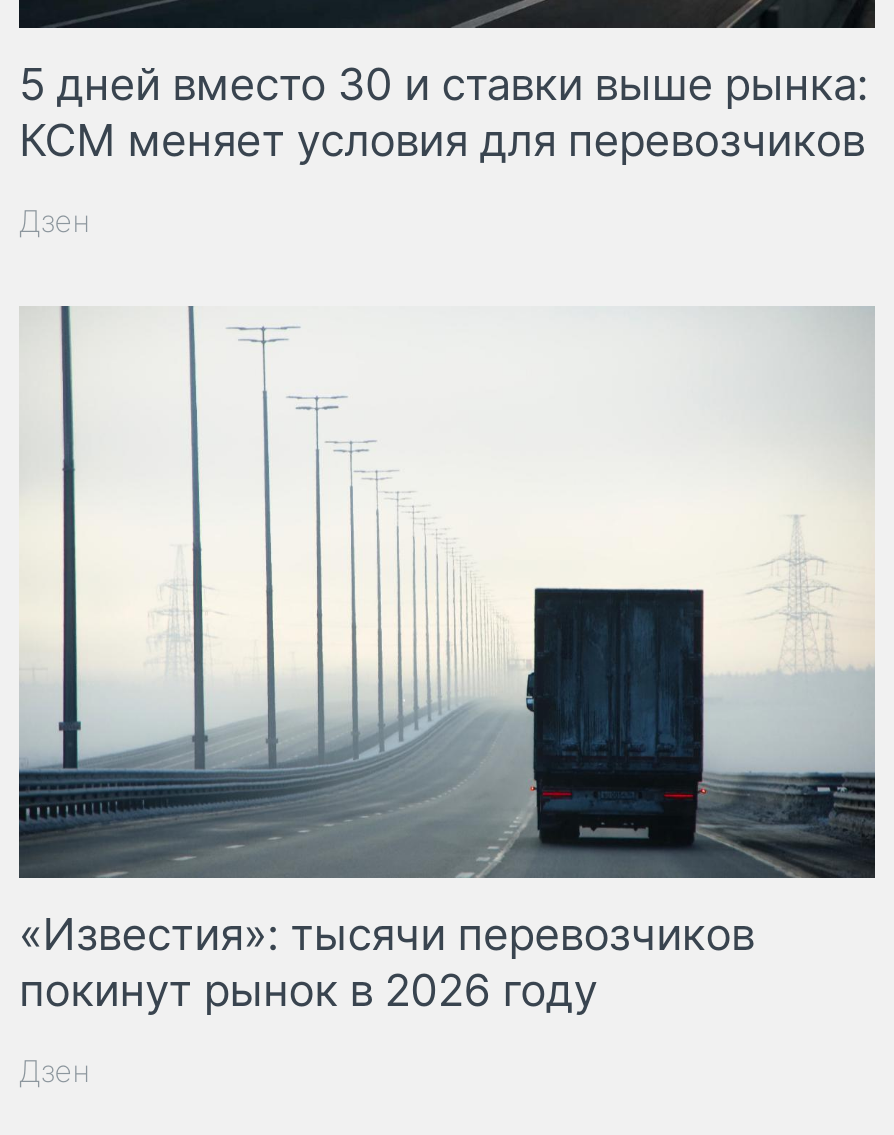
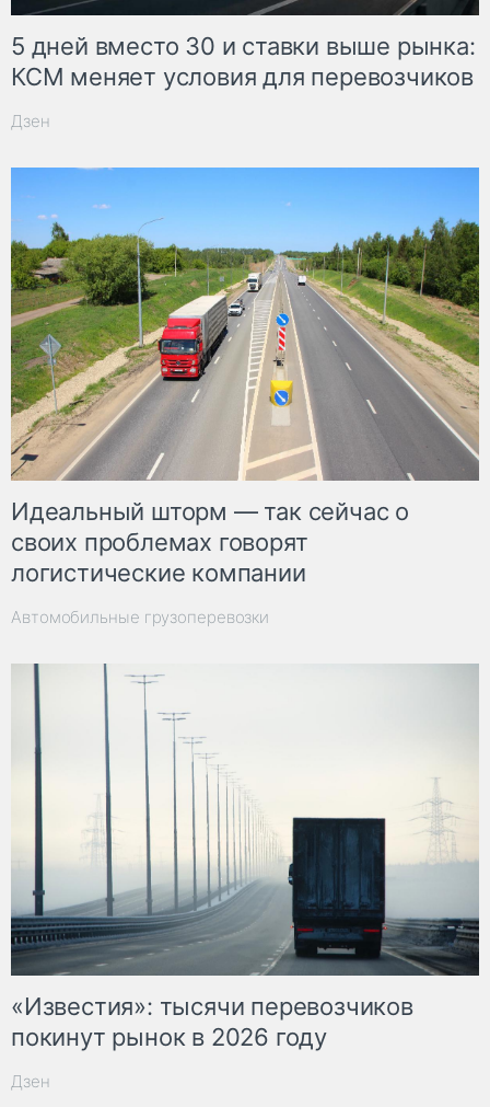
none -> [10,166,480,627] [image] | Идеальный шторм — так сейчас о | своих проблемах говорят | логистические компании | Автомобильные грузоперевозки

